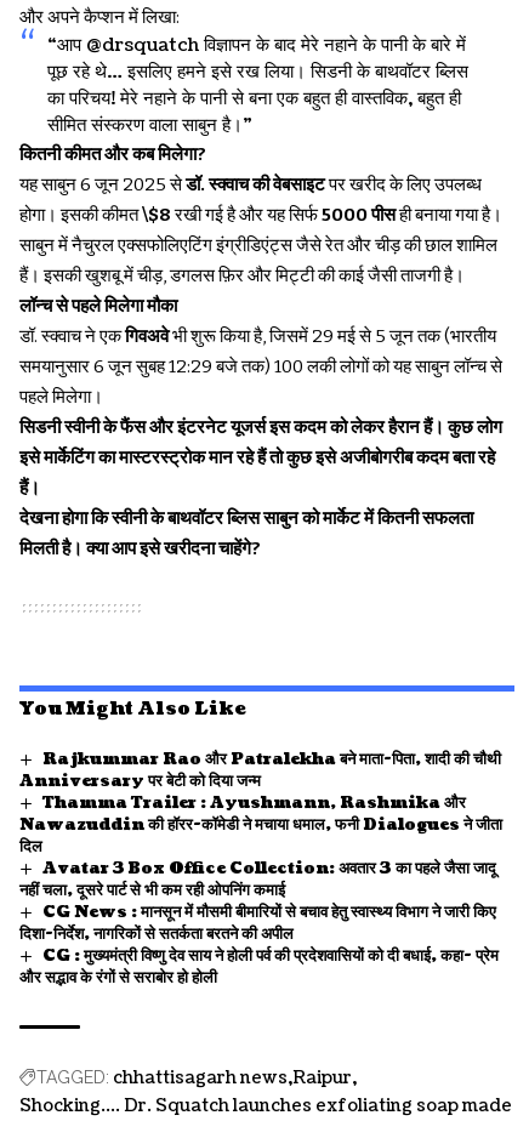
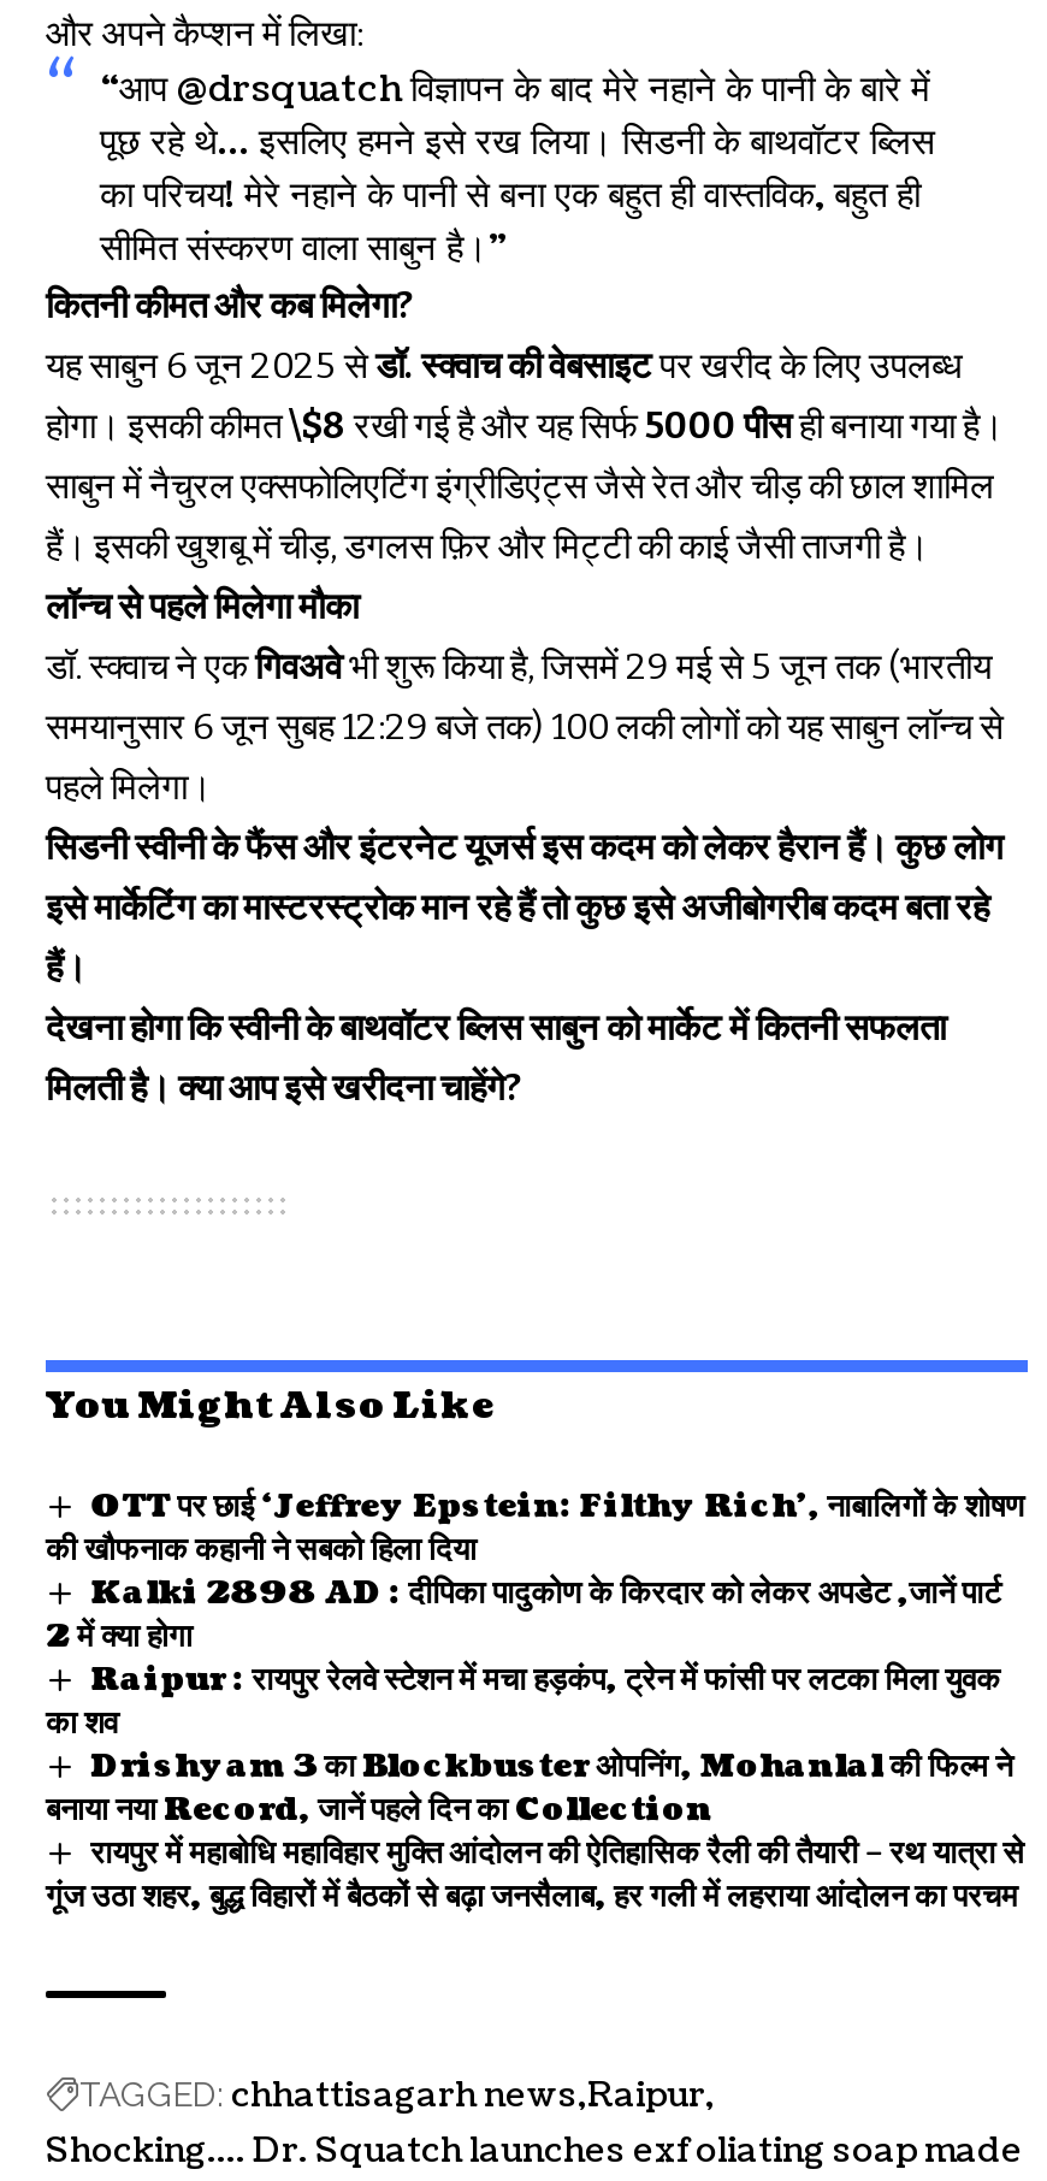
[19,748,502,989] Rajkummar Rao और Patralekha बने माता-पिता, शादी की चौथी | Anniversary पर बेटी को दिया जन्म | Thamma Trailer : Ayushmann, Rashmika और | Nawazuddin की हॉरर-कॉमेडी ने मचाया धमाल, फनी Dialogues ने जीता | दिल | Avatar 3 Box Office Collection: अवतार 3 का पहले जैसा जादू | नहीं चला, दूसरे पार्ट से भी कम रही ओपनिंग कमाई | CG News : मानसून में मौसमी बीमारियों से बचाव हेतु स्वास्थ्य विभाग ने जारी किए | दिशा-निर्देश, नागरिकों से सतर्कता बरतने की अपील | CG : मुख्यमंत्री विष्णु देव साय ने होली पर्व की प्रदेशवासियों को दी बधाई, कहा- प्रेम | और सद्भाव के रंगों से सराबोर हो होली -> [46,1484,1024,1919] OTT पर छाई ‘Jeffrey Epstein: Filthy Rich’, नाबालिगों के शोषण | की खौफनाक कहानी ने सबको हिला दिया | Kalki 2898 AD : दीपिका पादुकोण के किरदार को लेकर अपडेट ,जानें पार्ट | 2 में क्या होगा | Raipur : रायपुर रेलवे स्टेशन में मचा हड़कंप, ट्रेन में फांसी पर लटका मिला युवक | का शव | Drishyam 3 का Blockbuster ओपनिंग, Mohanlal की फिल्म ने | बनाया नया Record, जानें पहले दिन का Collection | रायपुर में महाबोधि महाविहार मुक्ति आंदोलन की ऐतिहासिक रैली की तैयारी – रथ यात्रा से | गूंज उठा शहर, बुद्ध विहारों में बैठकों से बढ़ा जनसैलाब, हर गली में लहराया आंदोलन का परचम

